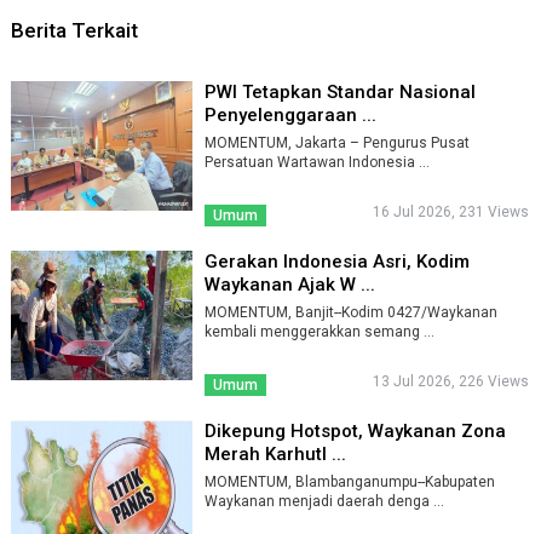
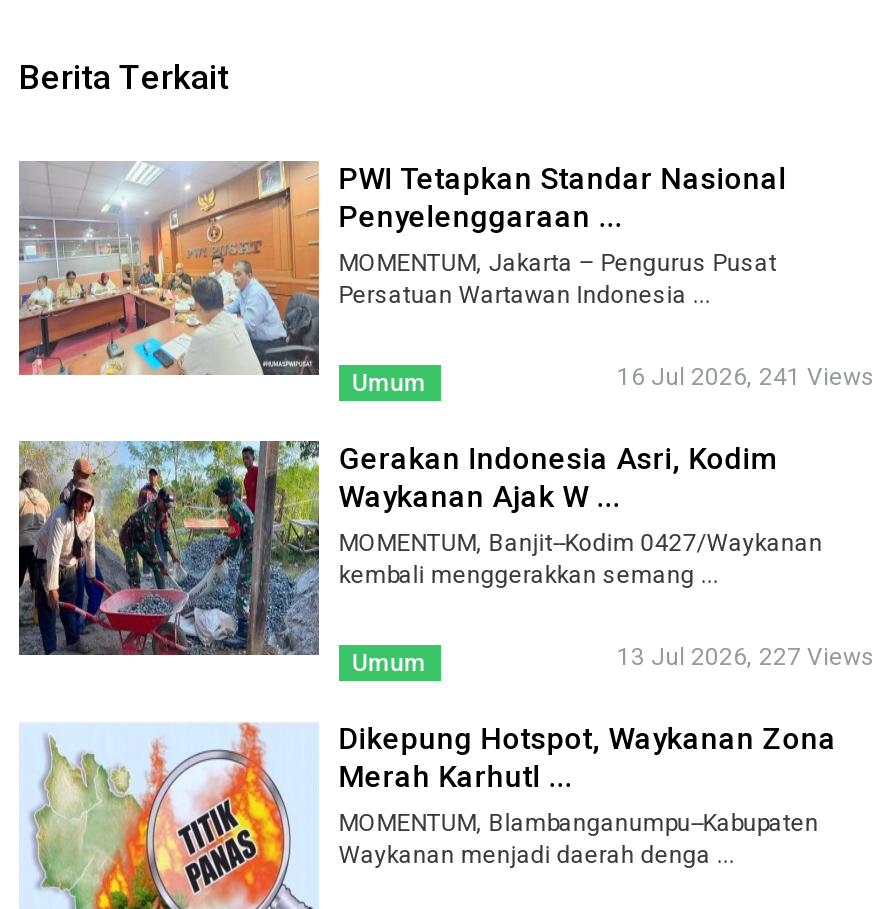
[373,203,529,220] 16 Jul 2026, 231 Views -> [617,362,875,390] 16 Jul 2026, 241 Views
[373,373,529,390] 13 Jul 2026, 226 Views -> [617,642,875,670] 13 Jul 2026, 227 Views

